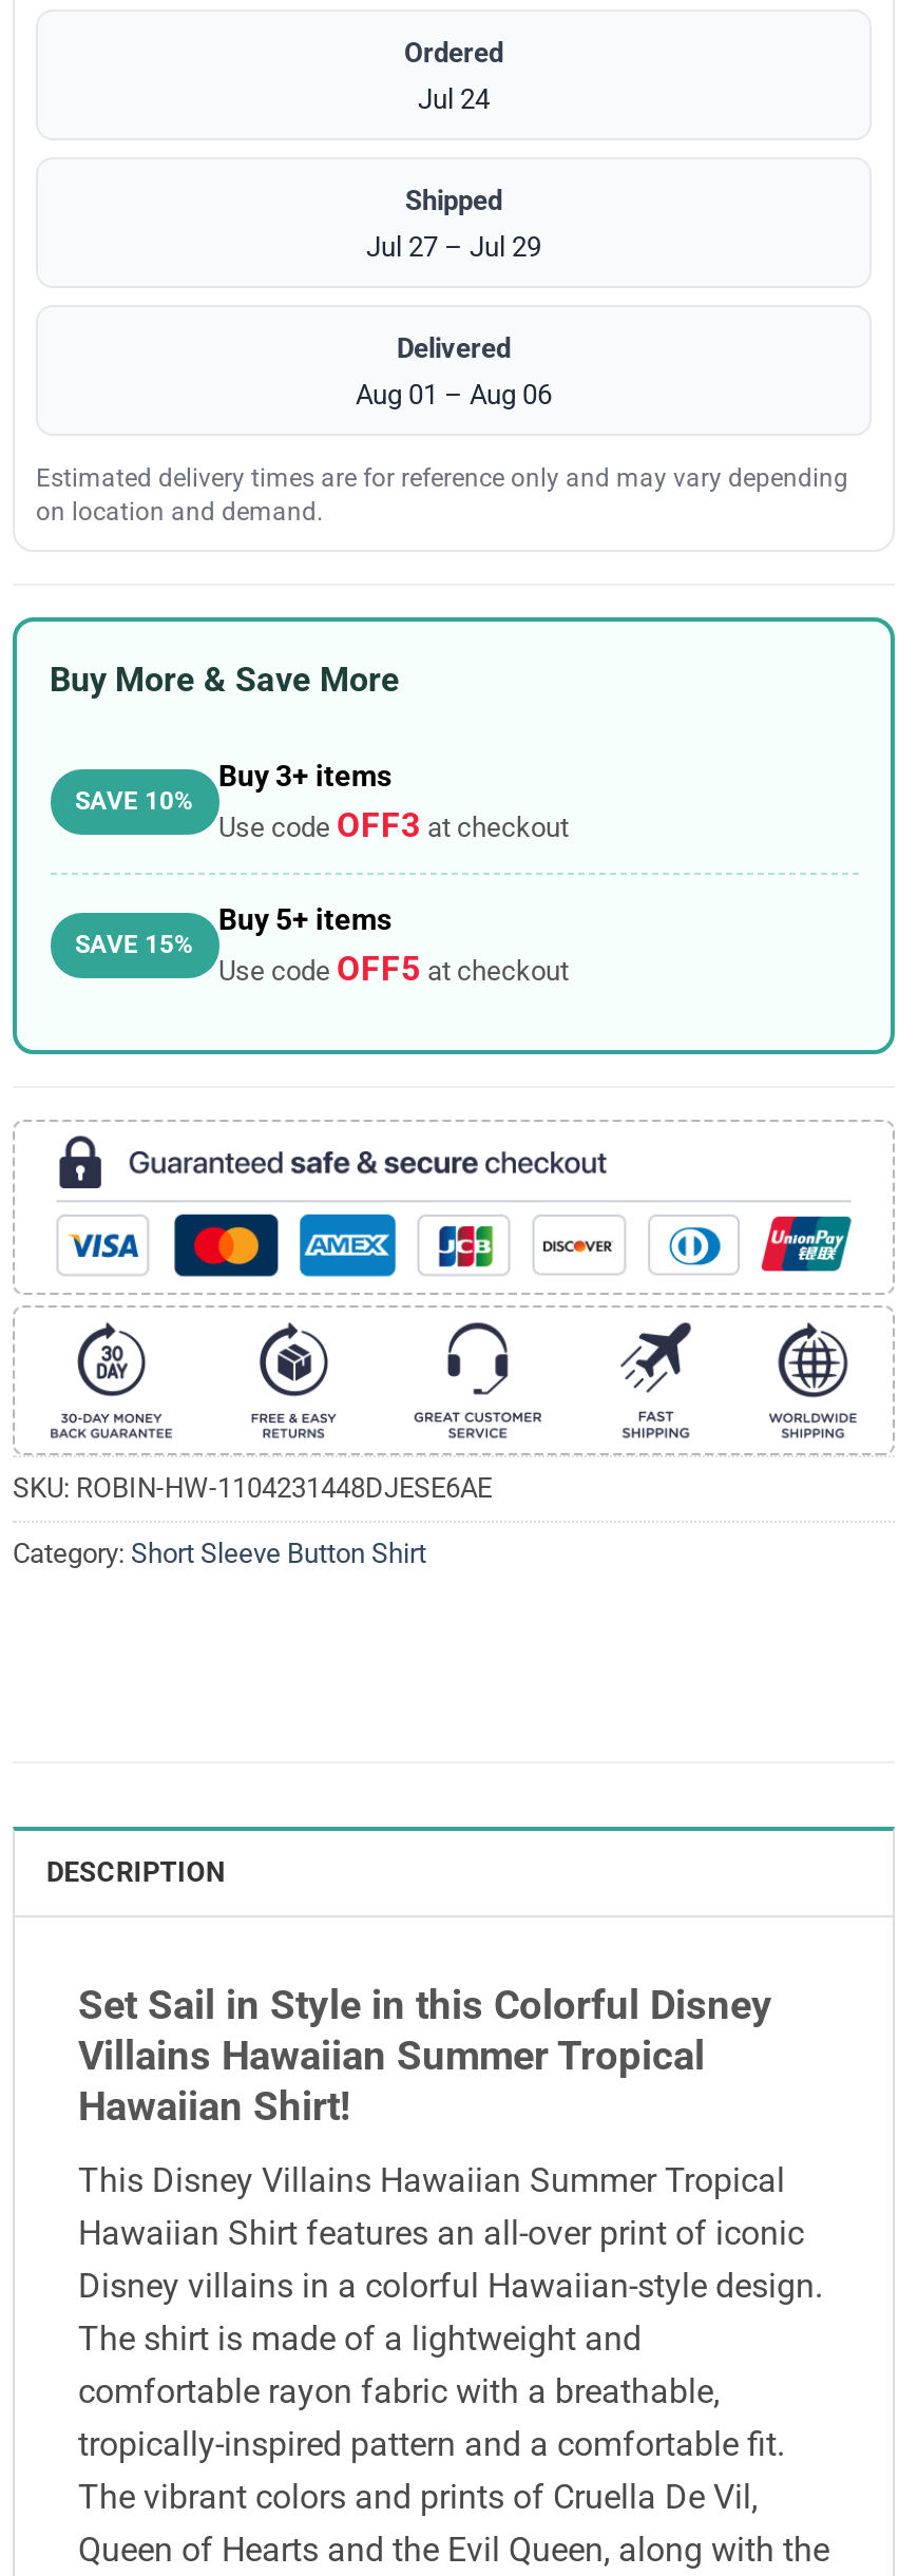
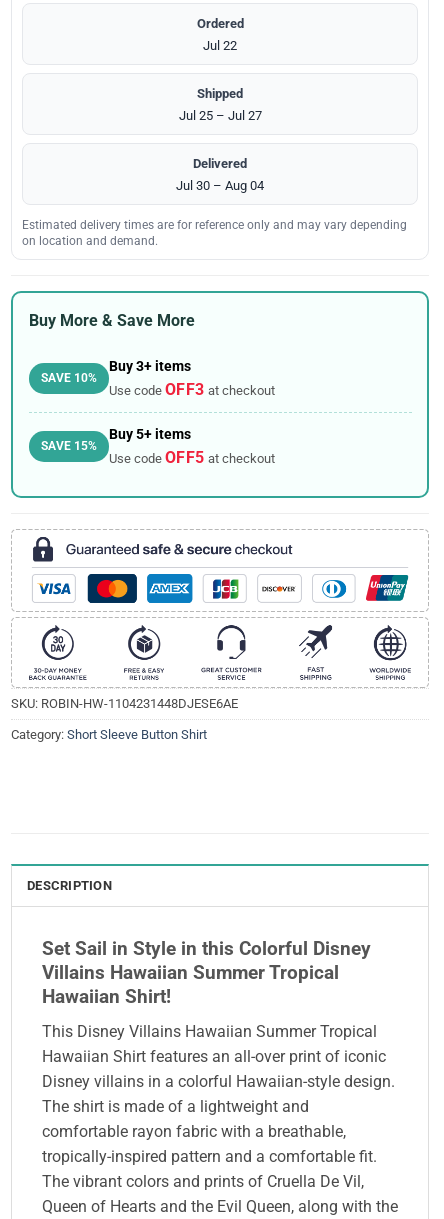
[418,83,490,114] Jul 24 -> [203,38,237,53] Jul 22
[366,230,541,262] Jul 27 – Jul 29 -> [178,108,261,123] Jul 25 – Jul 27
[356,378,552,410] Aug 01 – Aug 06 -> [176,178,264,193] Jul 30 – Aug 04

